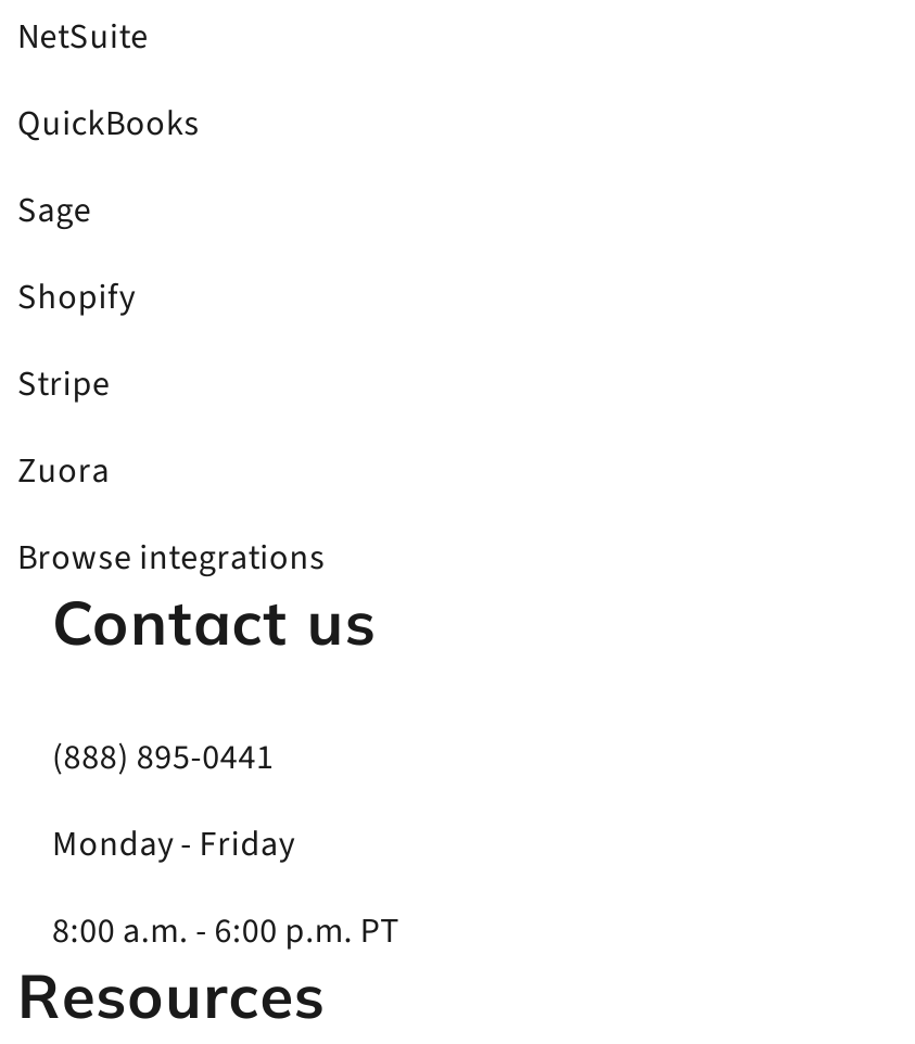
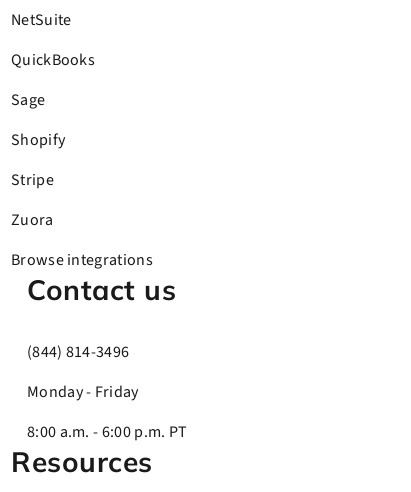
[52,734,274,781] (888) 895-0441 -> [27,341,129,363] (844) 814-3496

